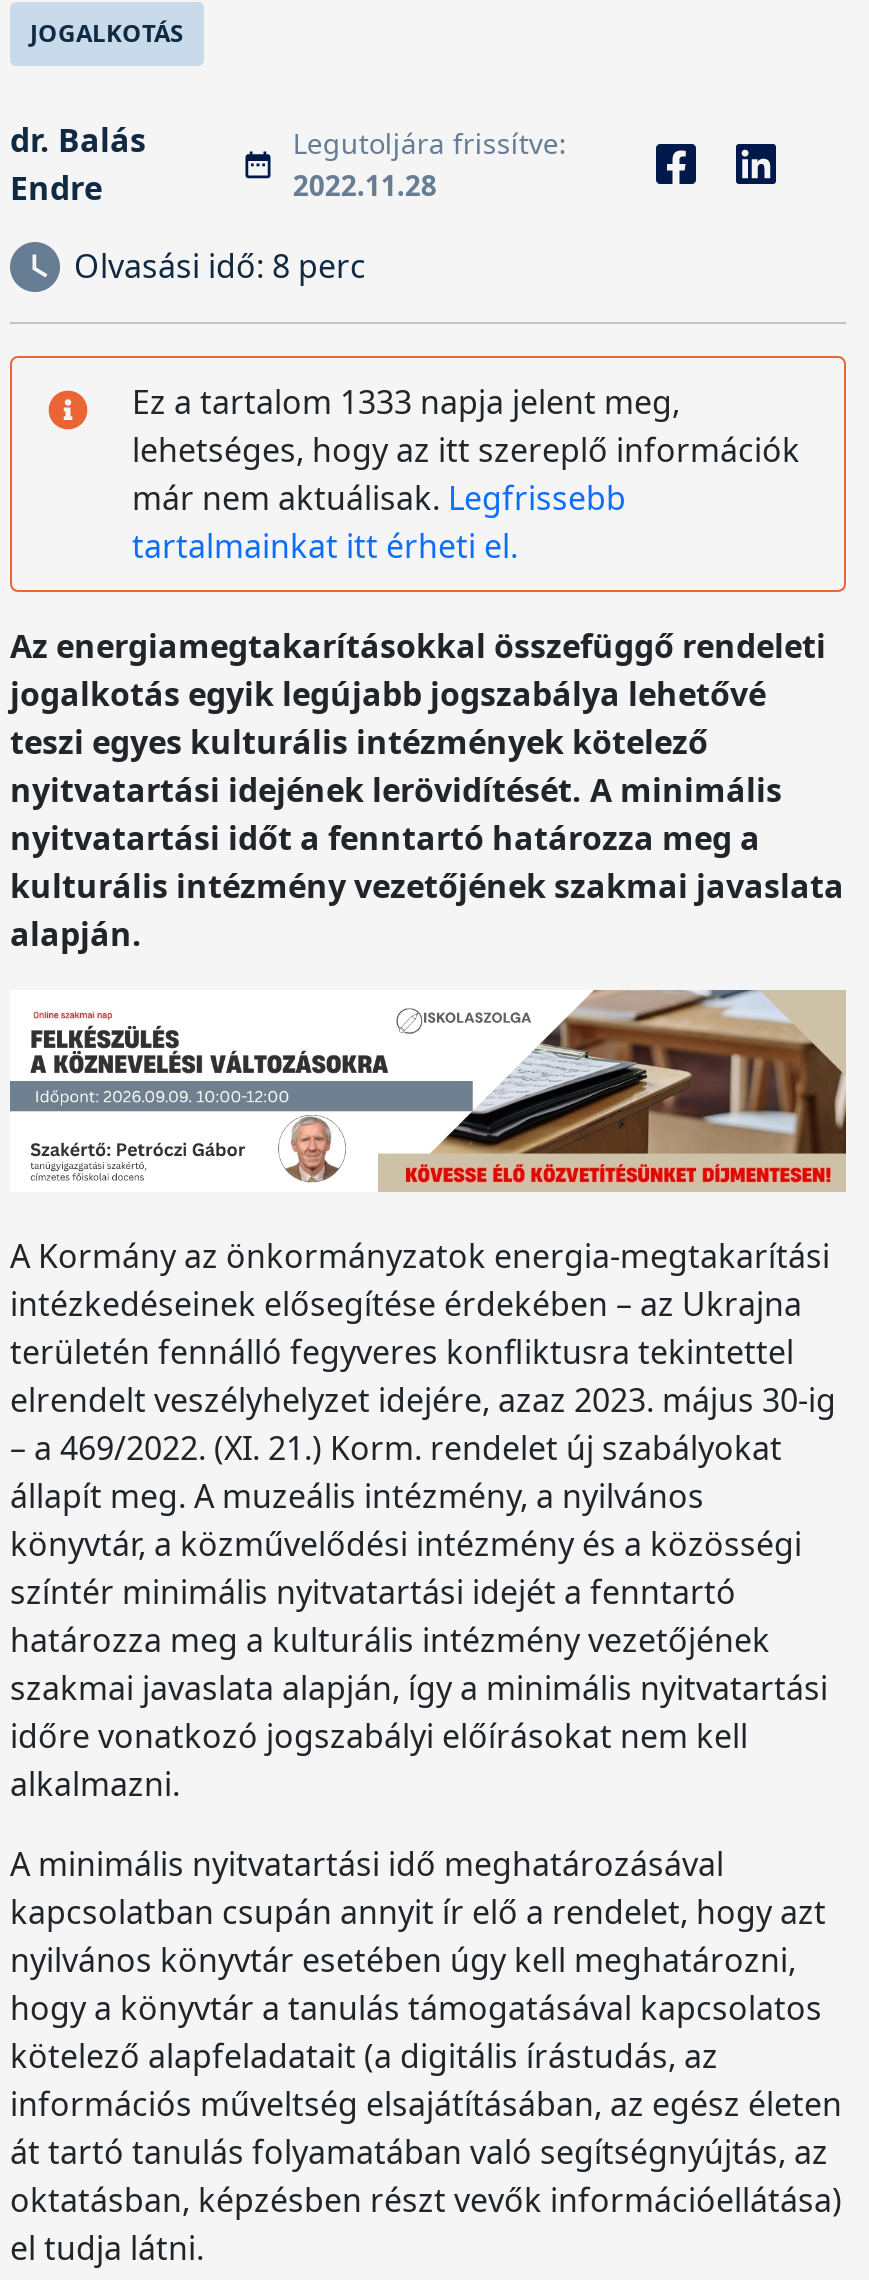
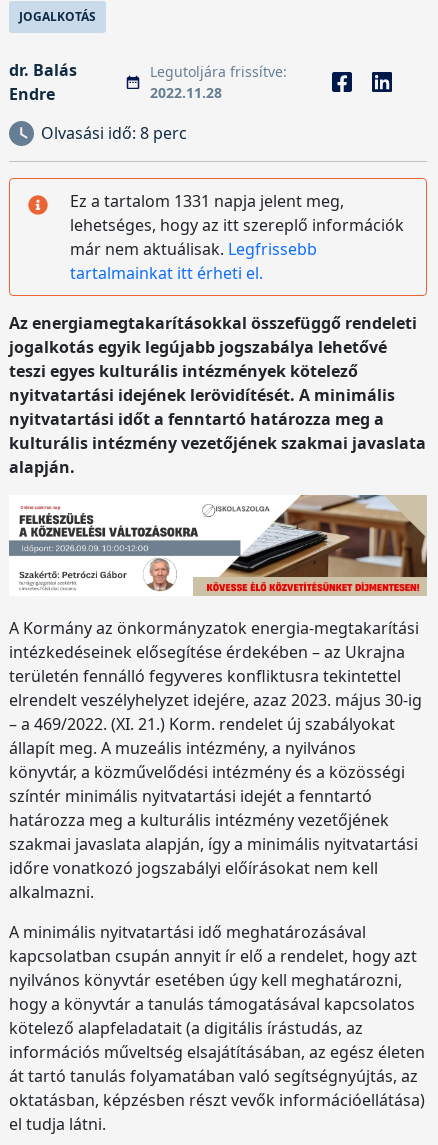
[132,380,680,424] Ez a tartalom 1333 napja jelent meg, -> [70,190,344,212] Ez a tartalom 1331 napja jelent meg,

